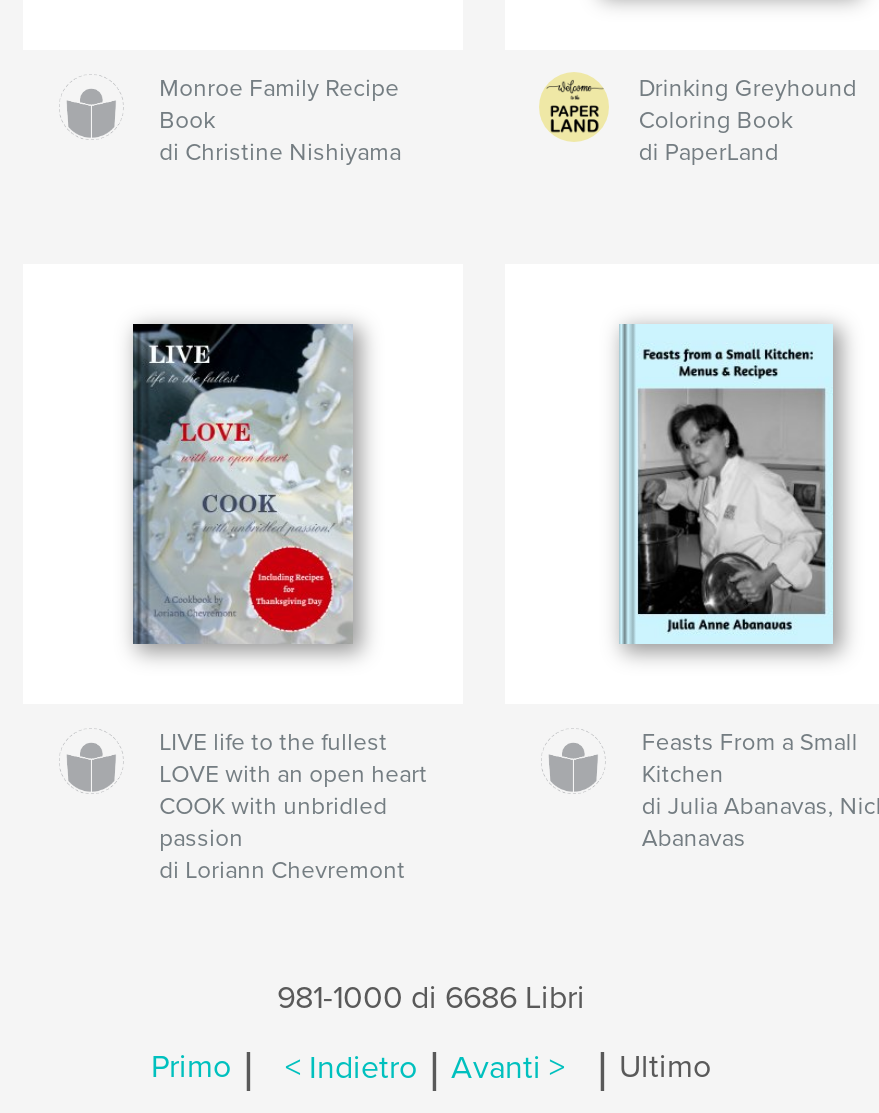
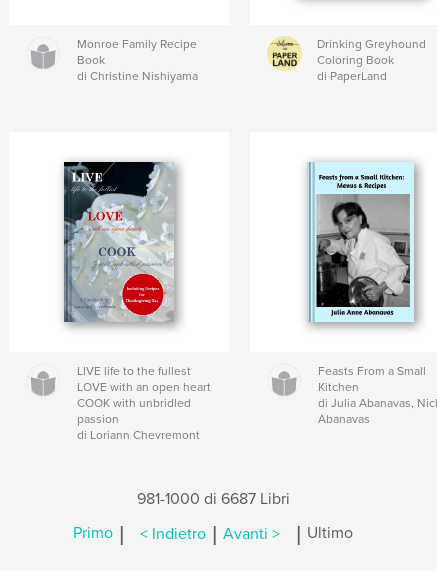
[277,978,585,1018] 981-1000 di 6686 Libri -> [136,489,289,509] 981-1000 di 6687 Libri

